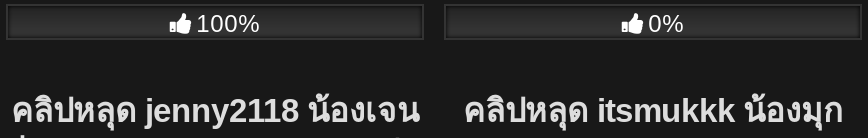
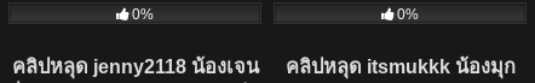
[196,9,260,37] 100% -> [132,6,154,22] 0%

